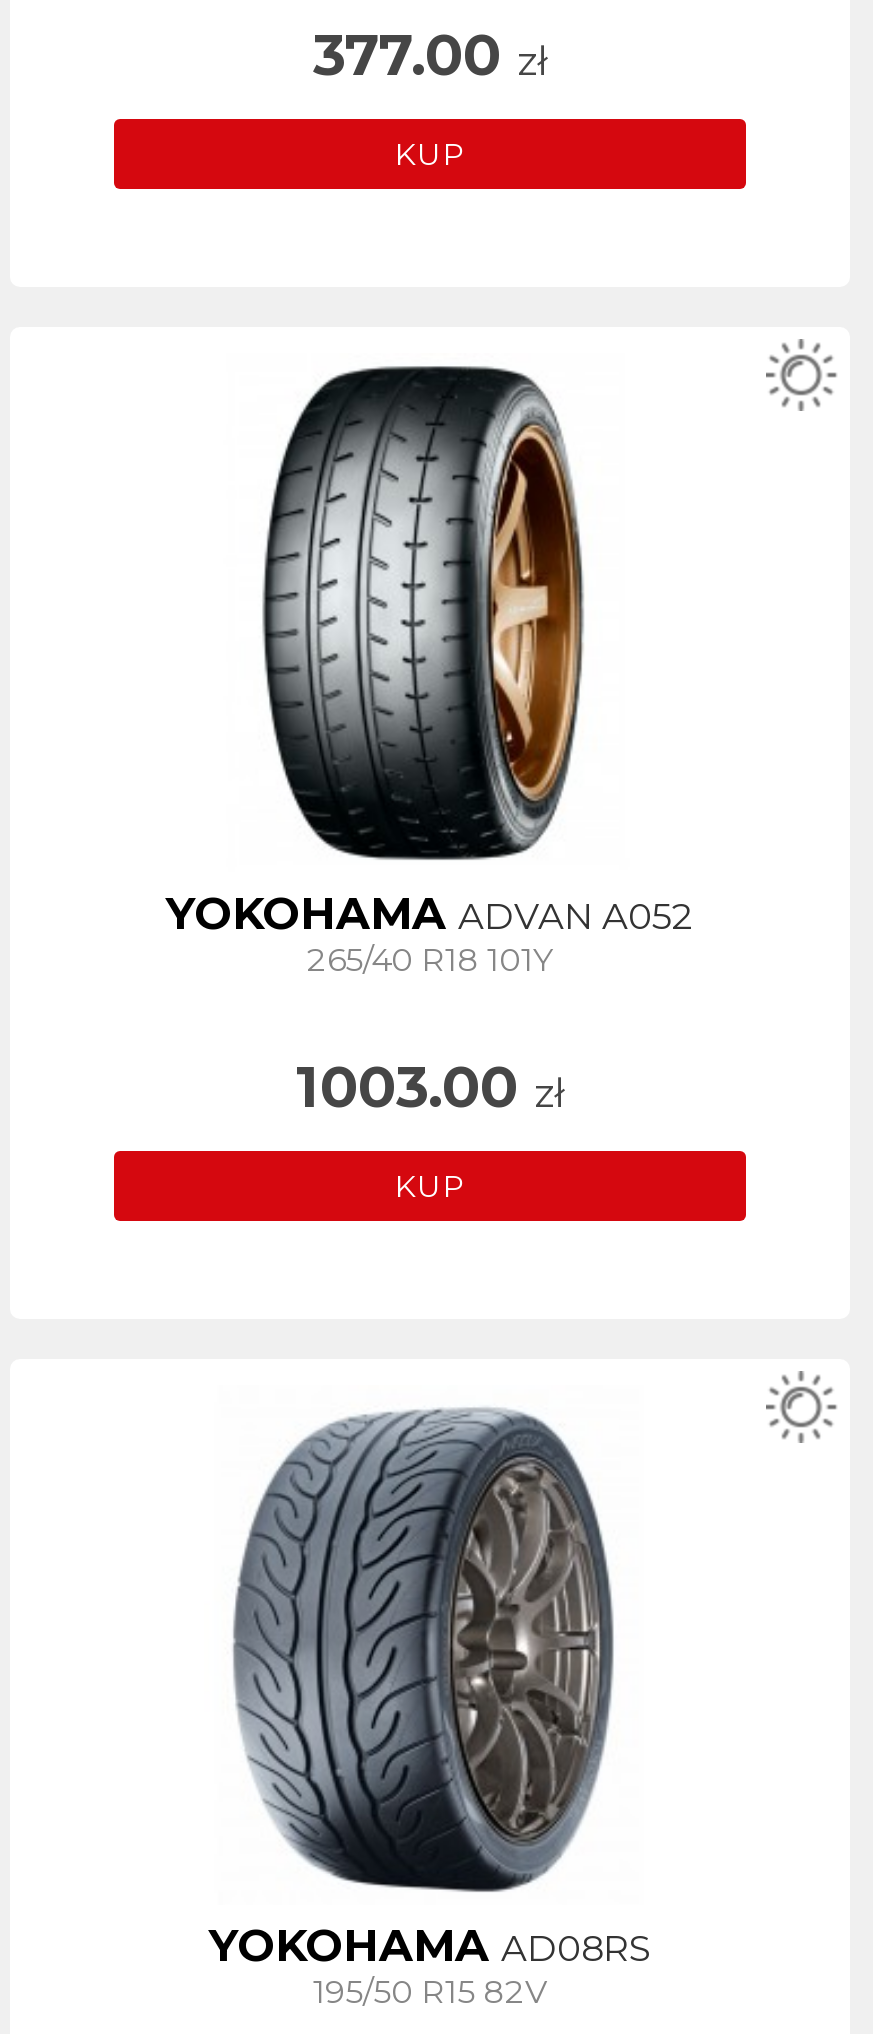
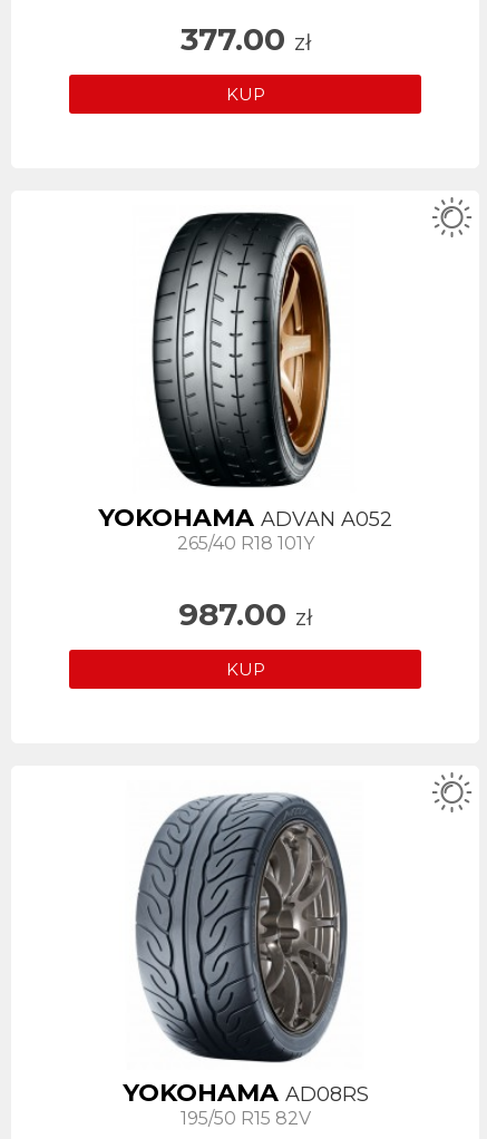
[296,1052,564,1120] 1003.00 zł -> [178,595,312,632] 987.00 zł

